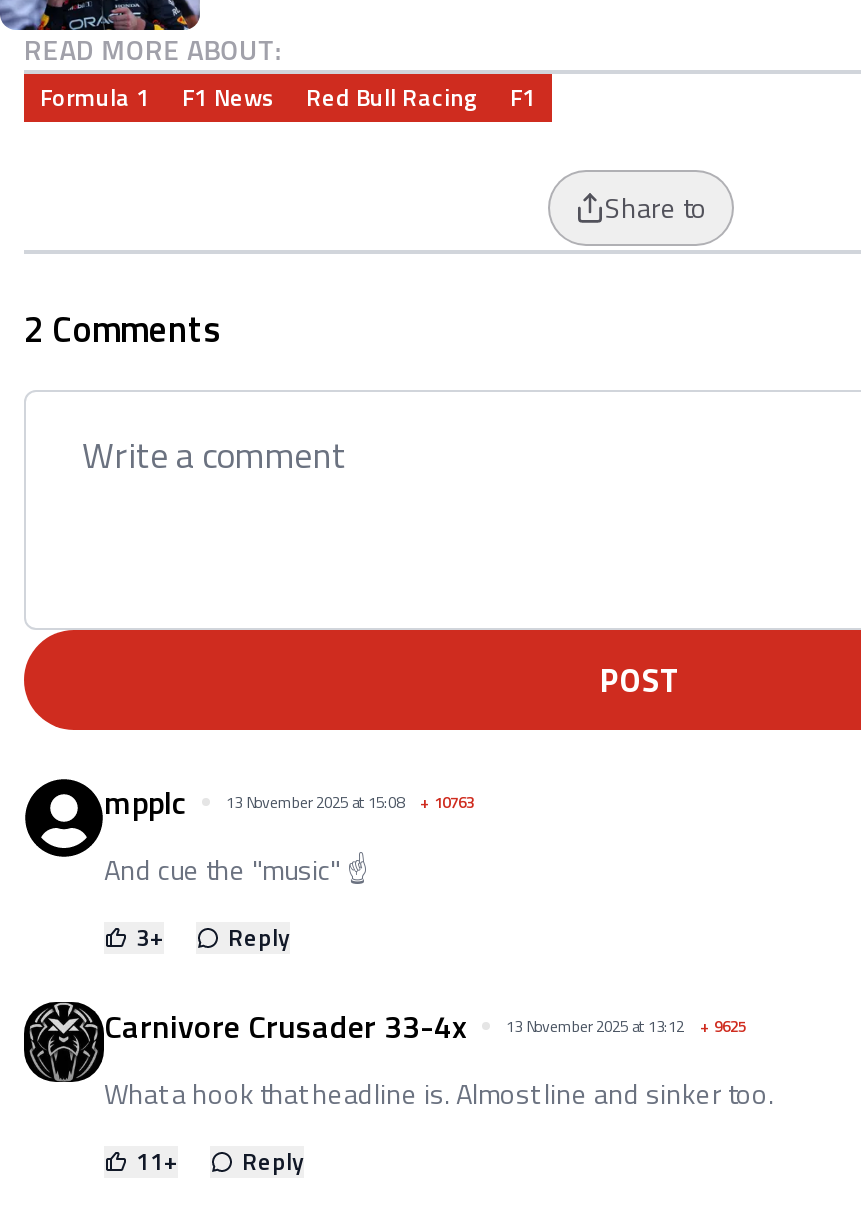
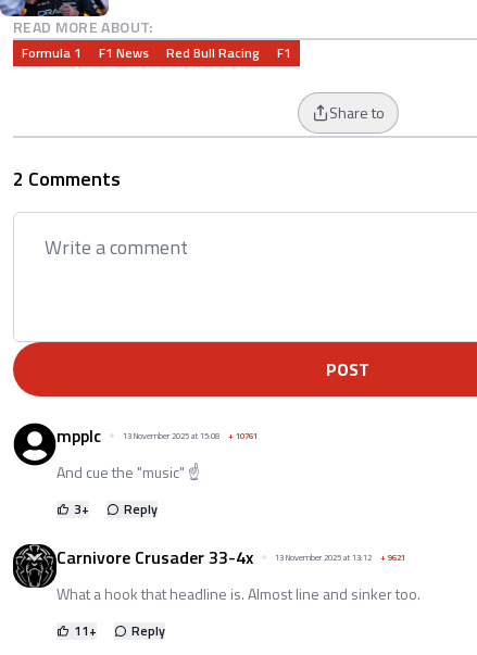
[104,779,474,827] mpplc 13 November 2025 at 15:08 + 10763 -> [57,423,258,449] mpplc 13 November 2025 at 15:08 + 10761
[104,1003,746,1051] Carnivore Crusader 33-4x 13 November 2025 at 13:12 + 9625 -> [57,545,405,571] Carnivore Crusader 33-4x 13 November 2025 at 13:12 + 9621

